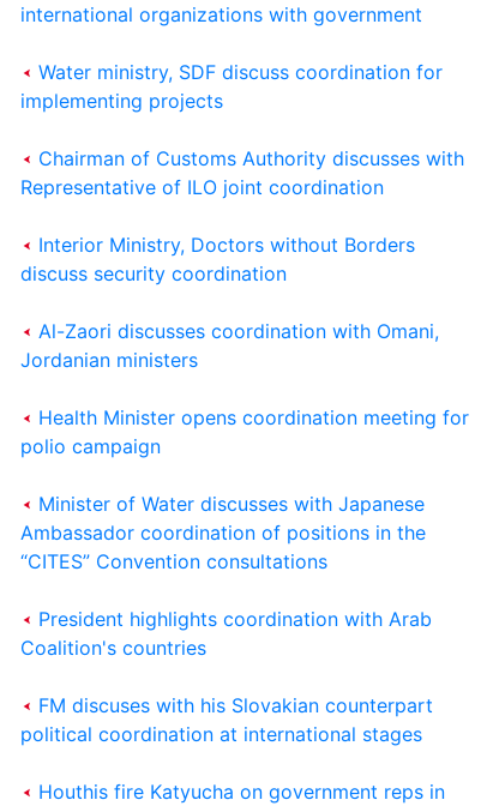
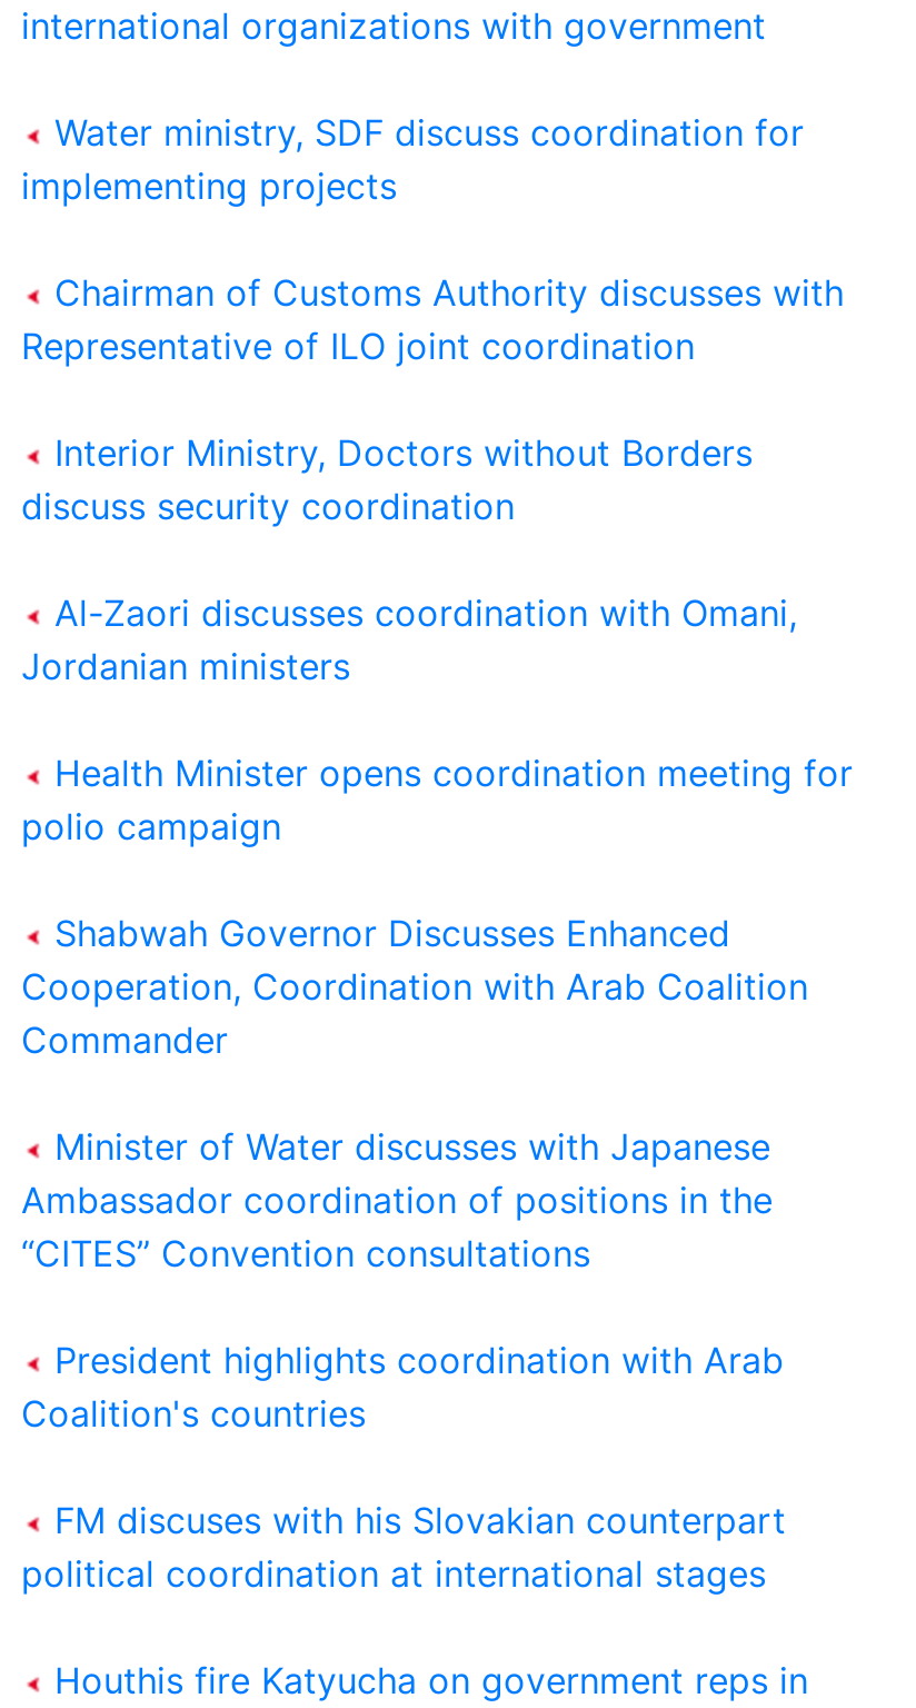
none -> [21,911,808,1062] Shabwah Governor Discusses Enhanced | Cooperation, Coordination with Arab Coalition | Commander

